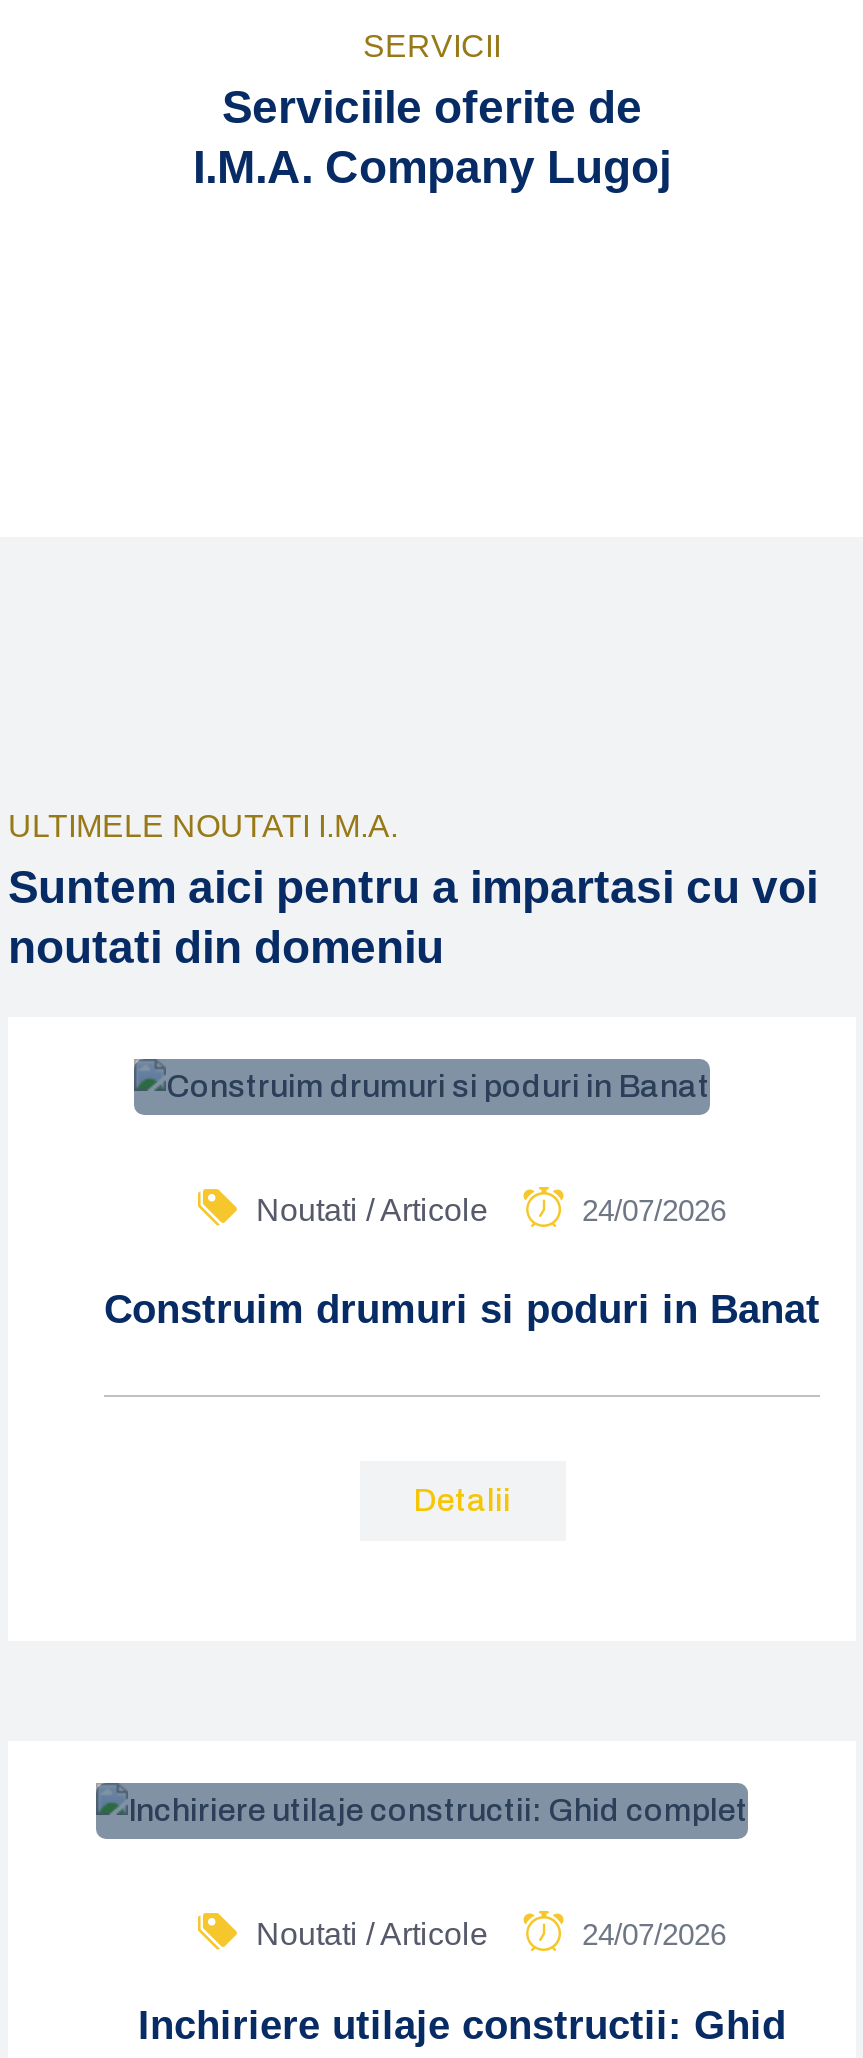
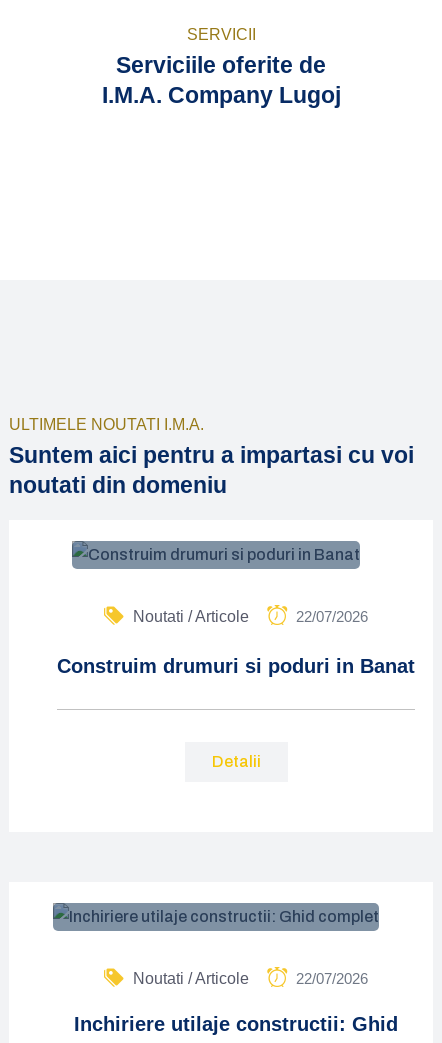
[574,1193,726,1227] 24/07/2026 -> [292,608,368,625] 22/07/2026
[574,1917,726,1951] 24/07/2026 -> [292,970,368,987] 22/07/2026

